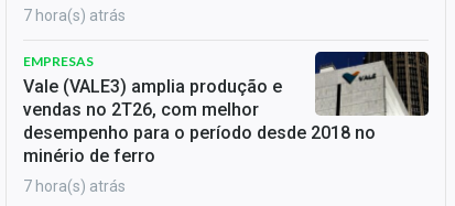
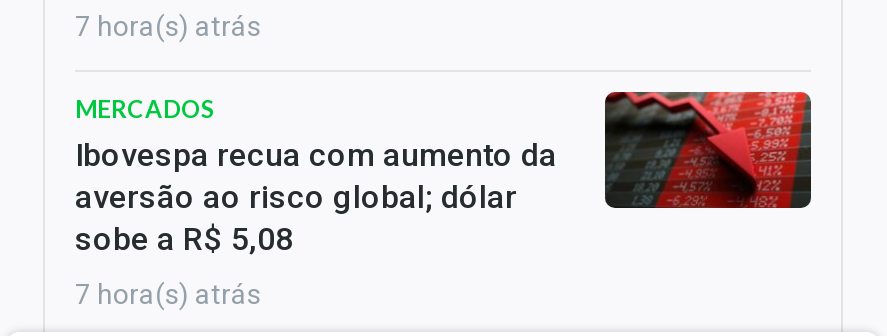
[23,51,427,166] [image] | EMPRESAS | Vale (VALE3) amplia produção e | vendas no 2T26, com melhor | desempenho para o período desde 2018 no | minério de ferro -> [75,90,809,257] [image] | MERCADOS | Ibovespa recua com aumento da | aversão ao risco global; dólar | sobe a R$ 5,08

